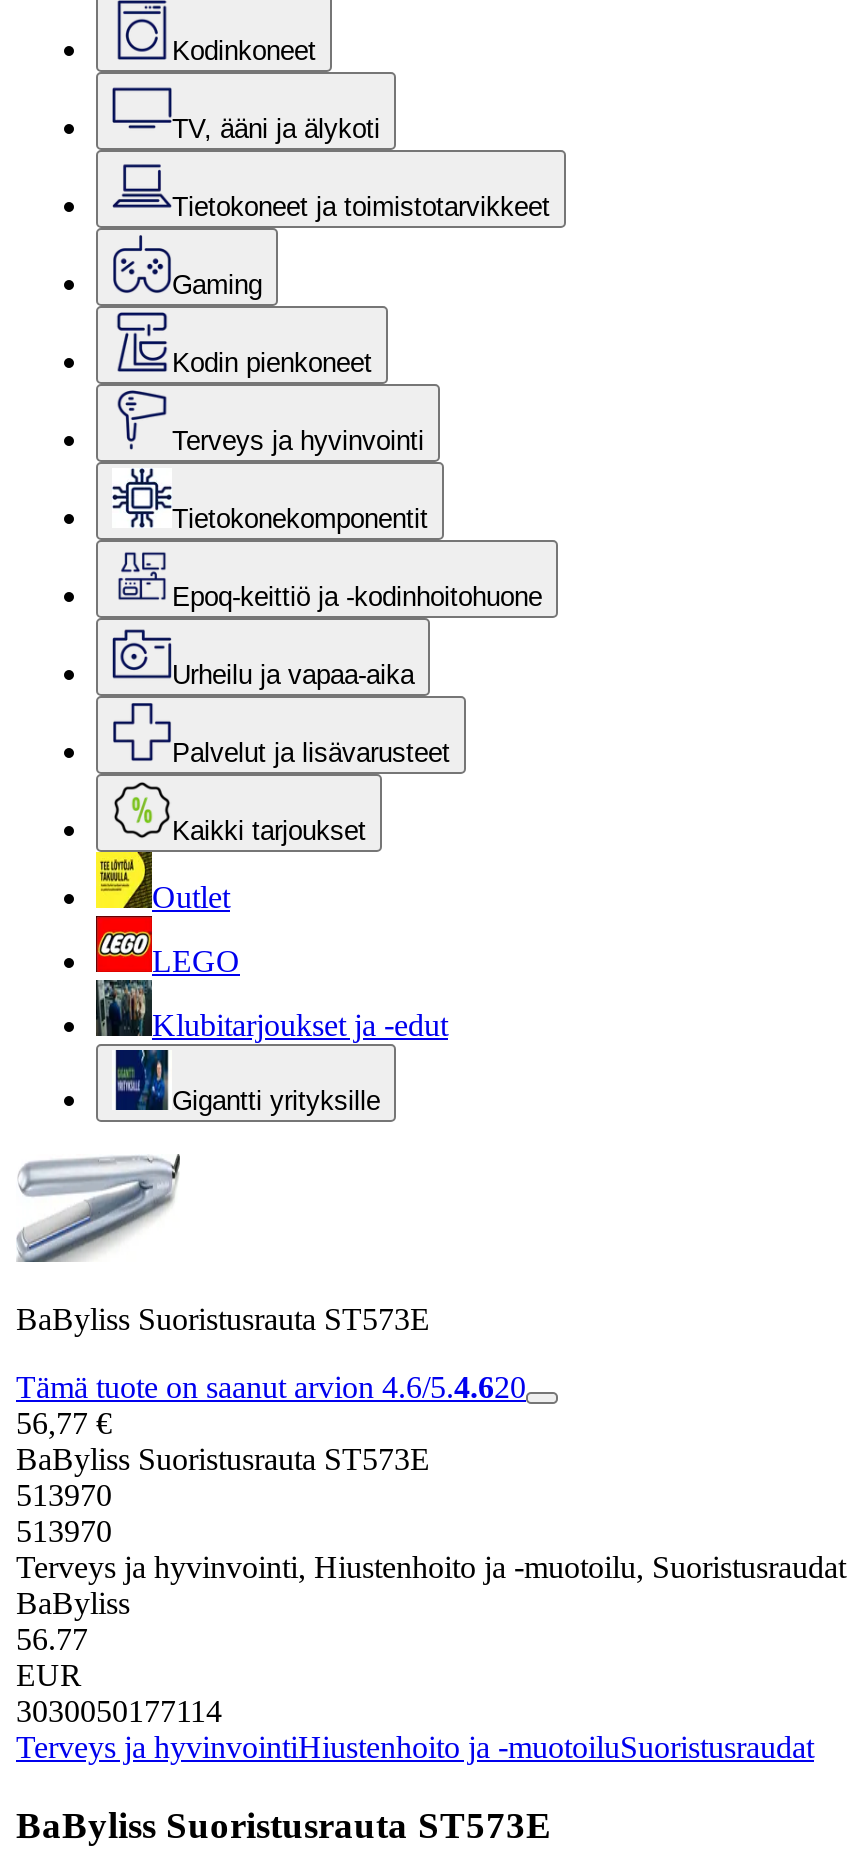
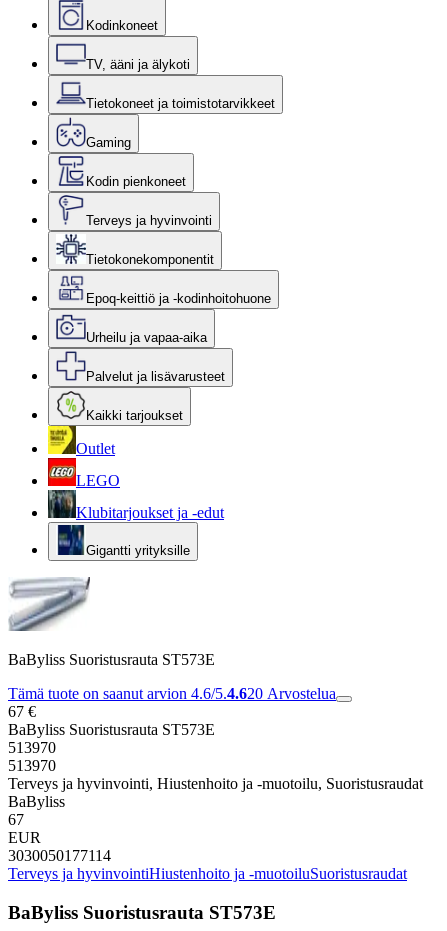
[16,1370,526,1440] Tämä tuote on saanut arvion 4.6/5.4.620 | 56,77 € -> [8,685,336,720] Tämä tuote on saanut arvion 4.6/5.4.620 Arvostelua | 67 €
[16,1622,88,1656] 56.77 -> [8,811,24,828] 67

